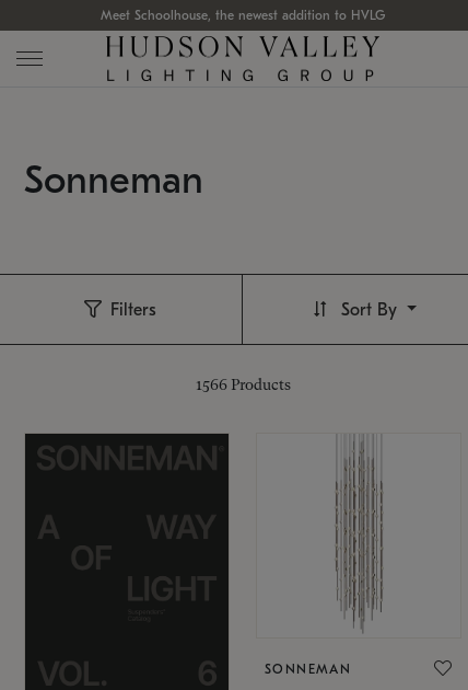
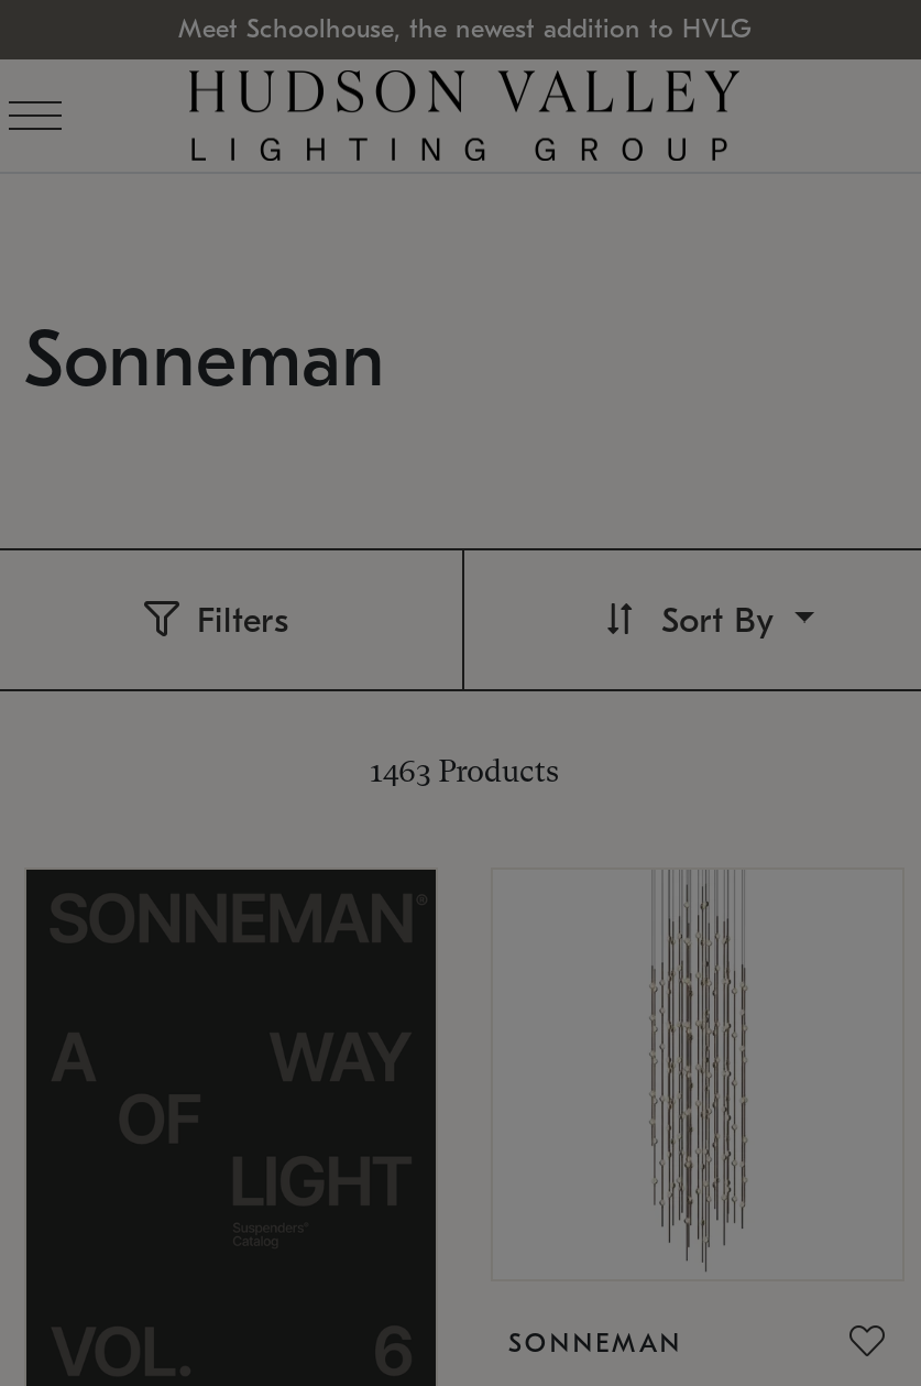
[195,376,290,393] 1566 Products -> [370,753,559,788] 1463 Products

